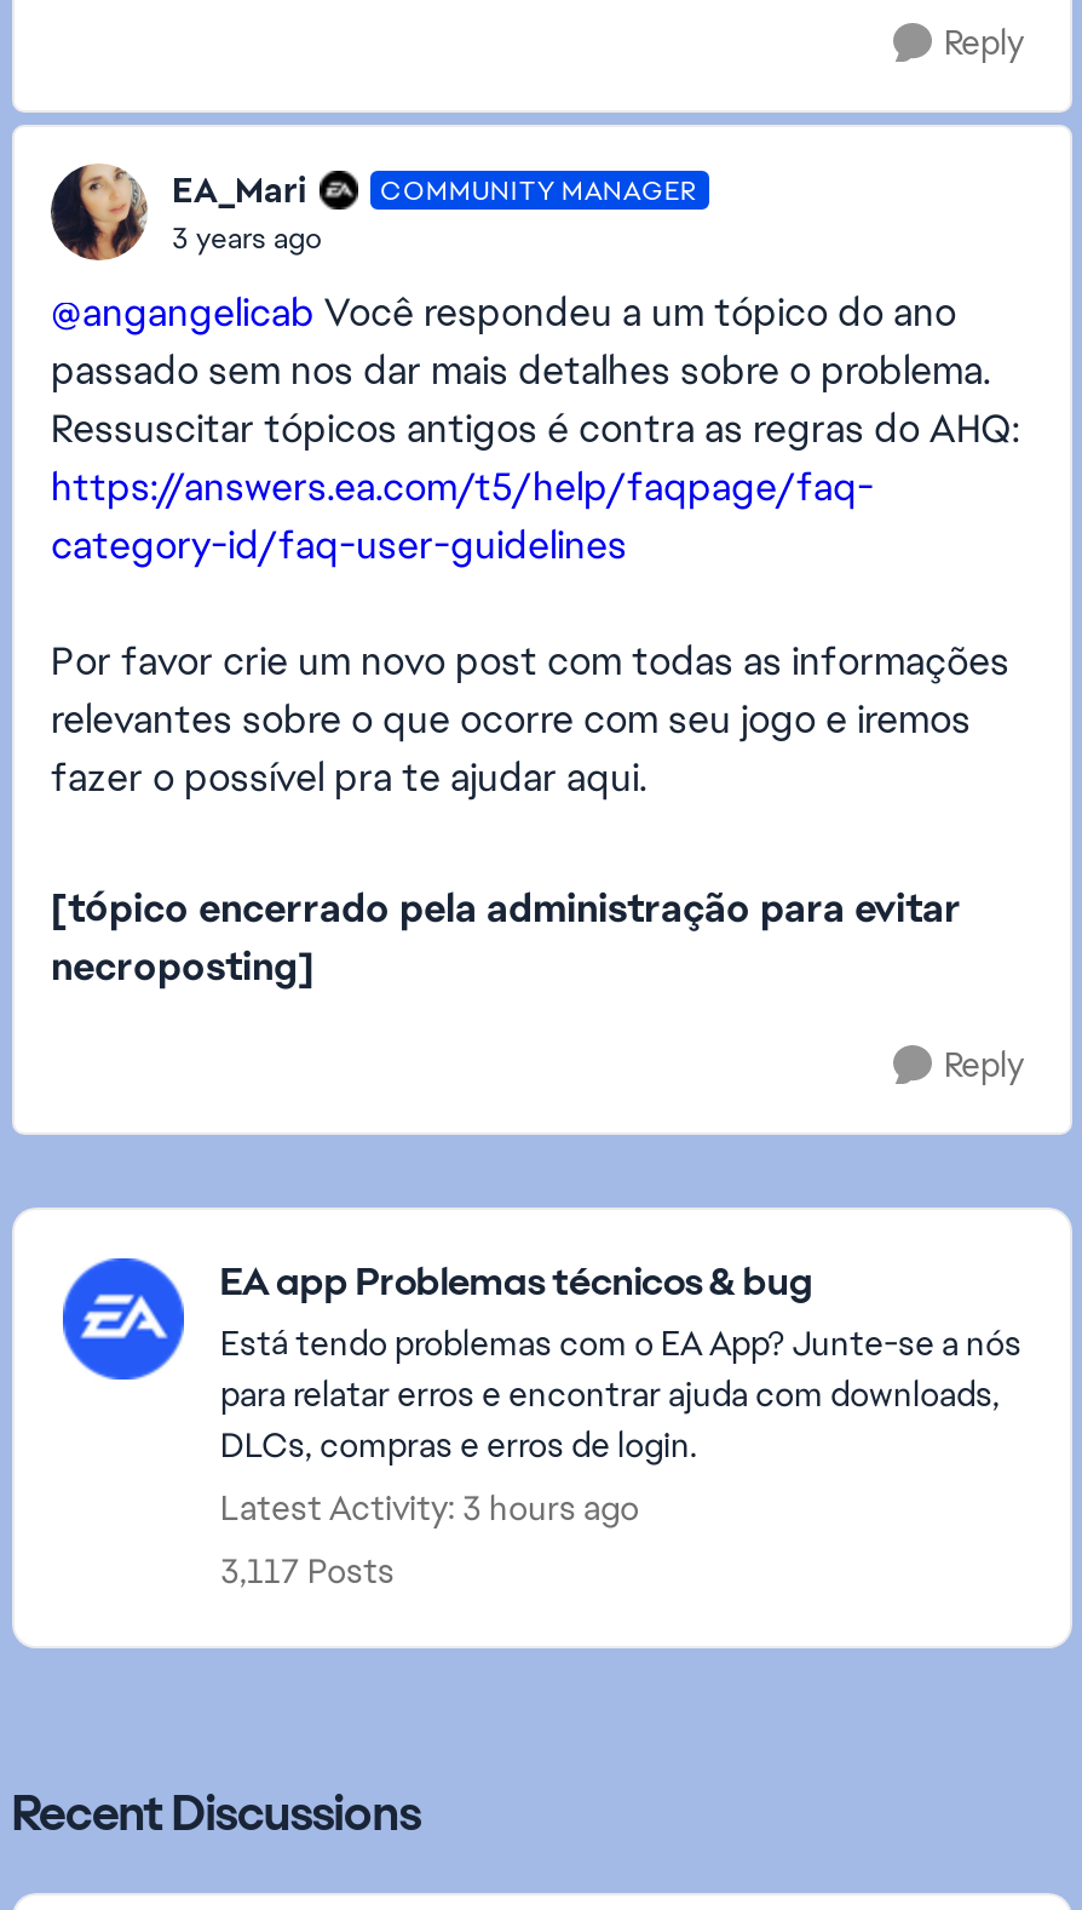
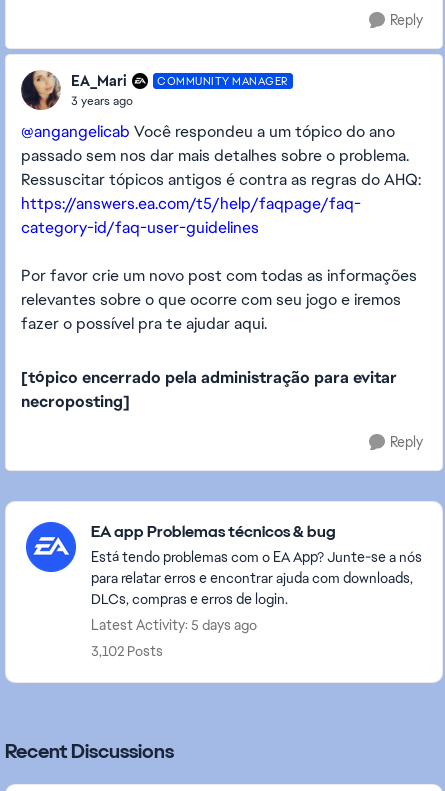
[220,1486,639,1530] Latest Activity: 3 hours ago -> [91,616,257,634] Latest Activity: 5 days ago
[220,1549,395,1593] 3,117 Posts -> [91,642,163,660] 3,102 Posts

